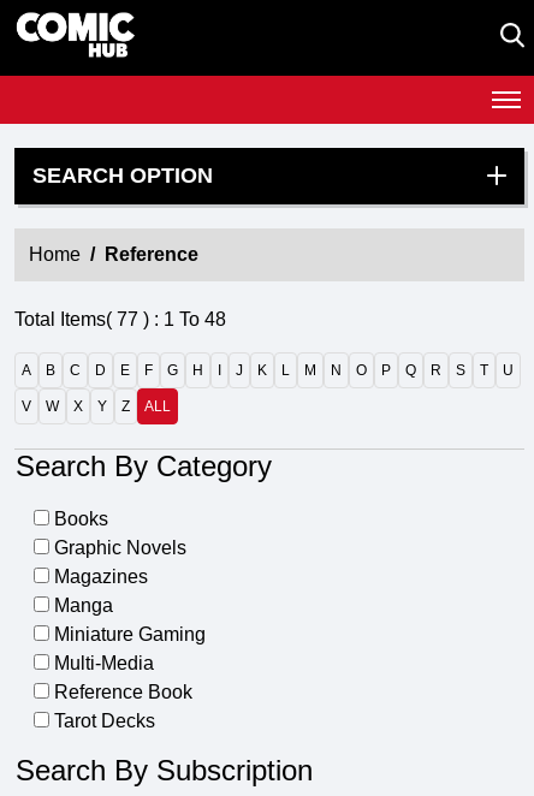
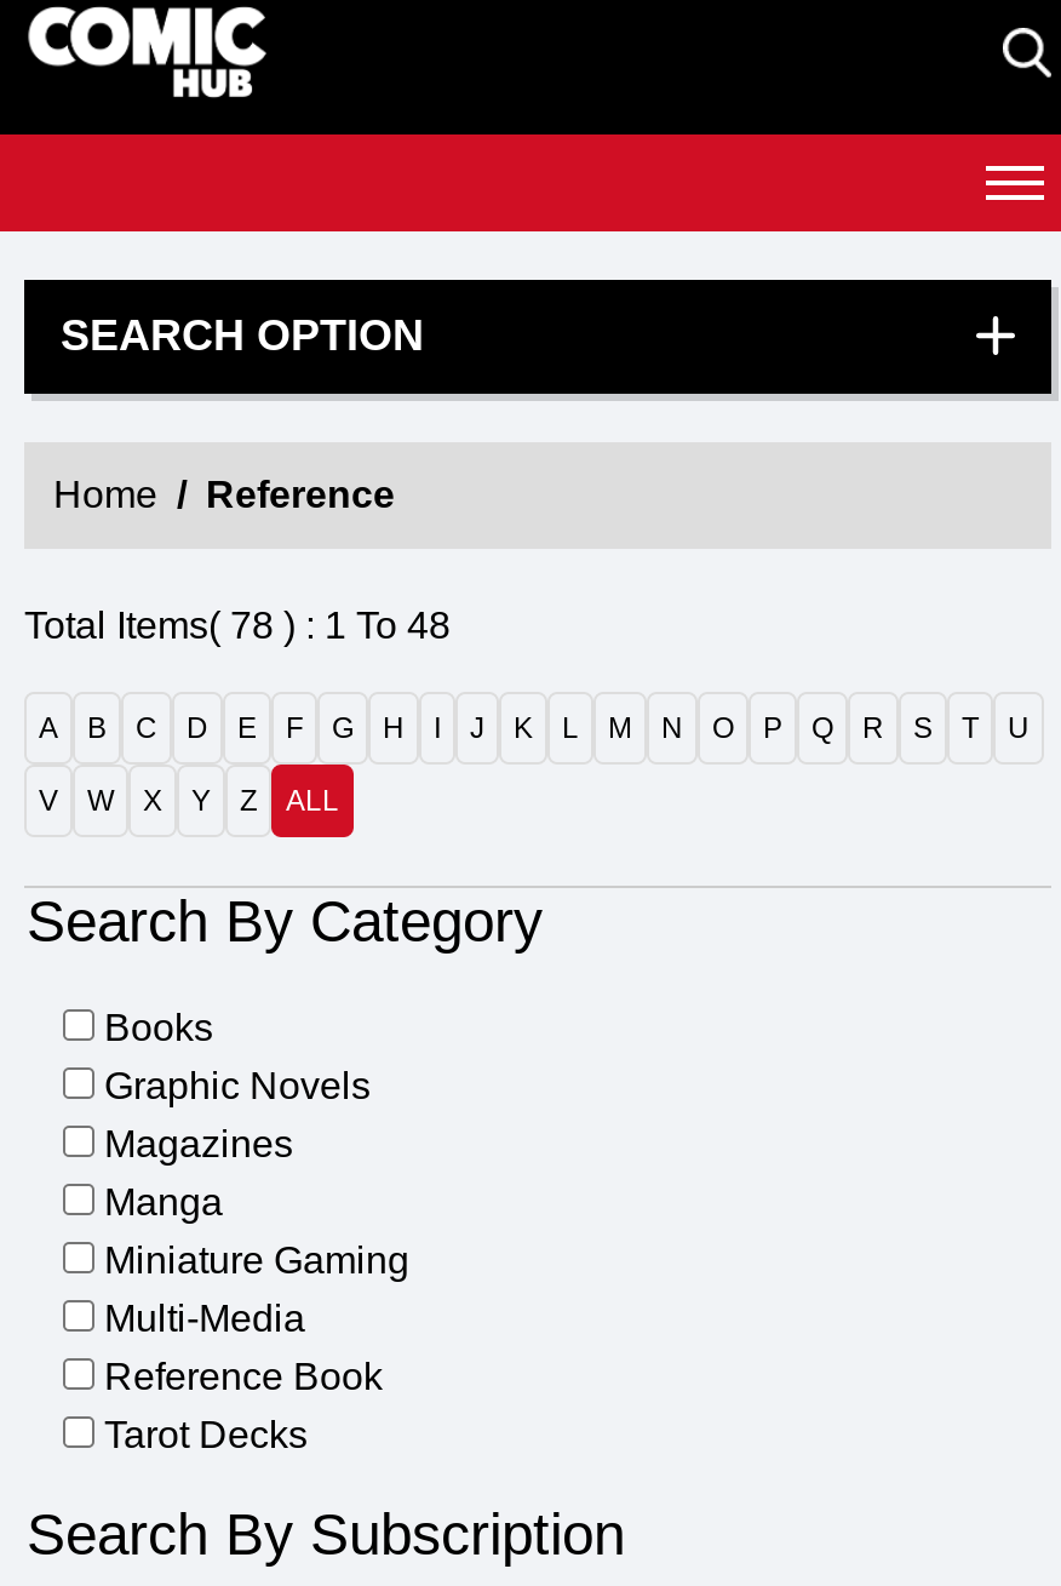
[14,308,226,329] Total Items(77) : 1 To 48 -> [24,603,451,645] Total Items(78) : 1 To 48

